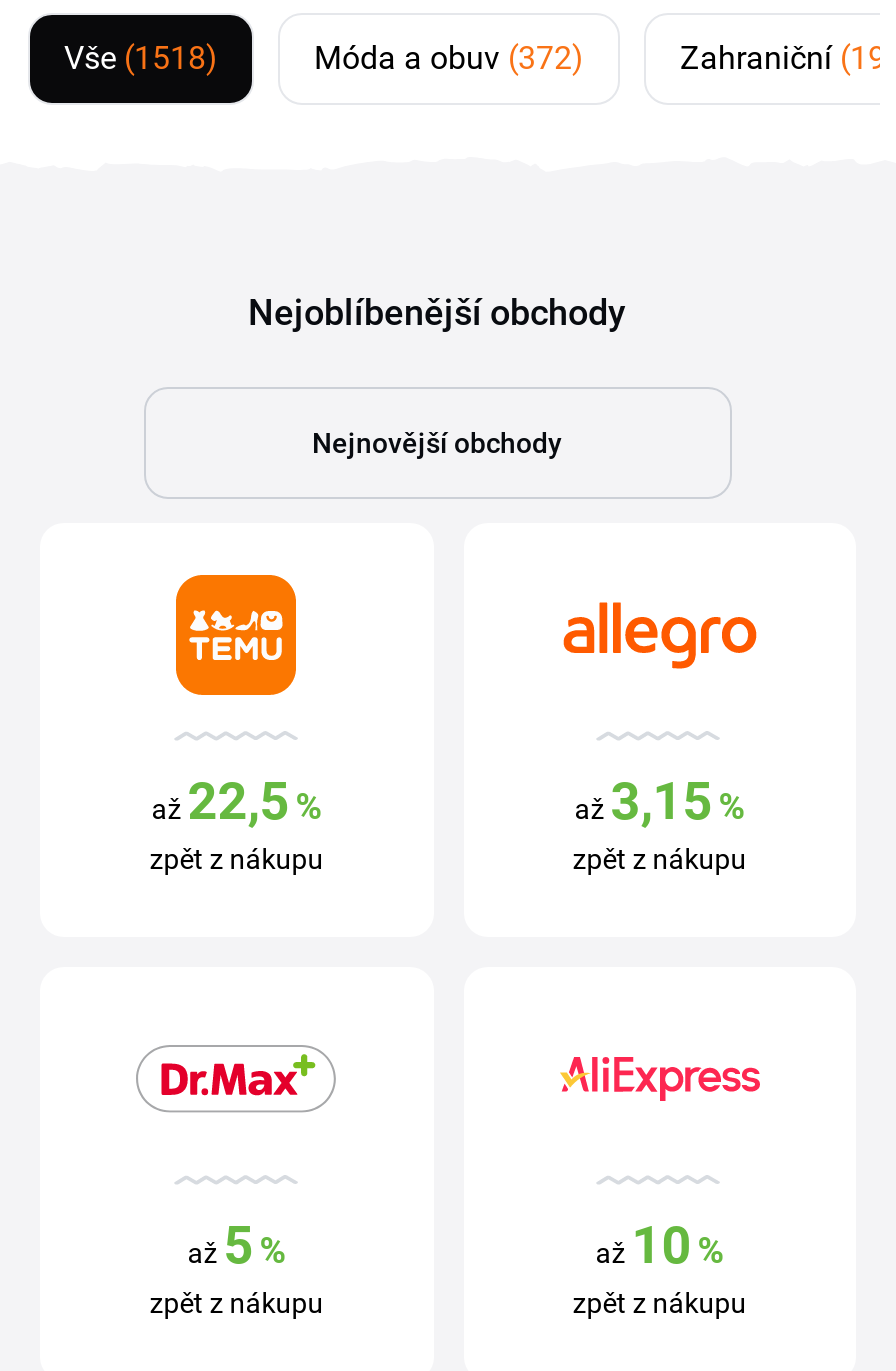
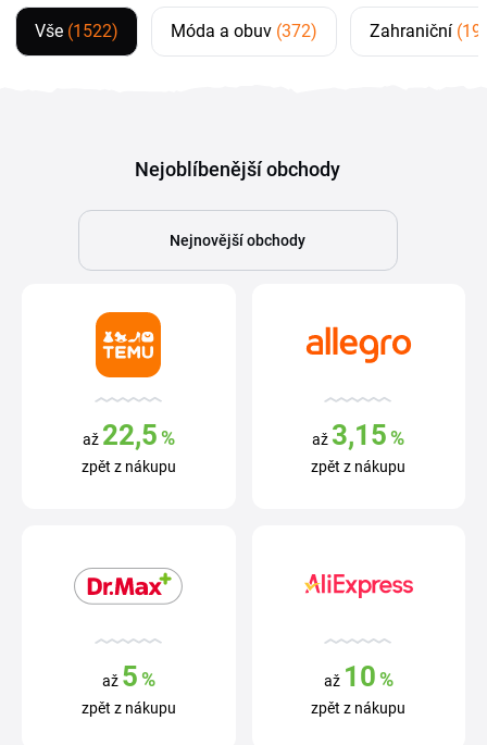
[64,39,218,77] Vše (1518) -> [35,21,118,41] Vše (1522)

